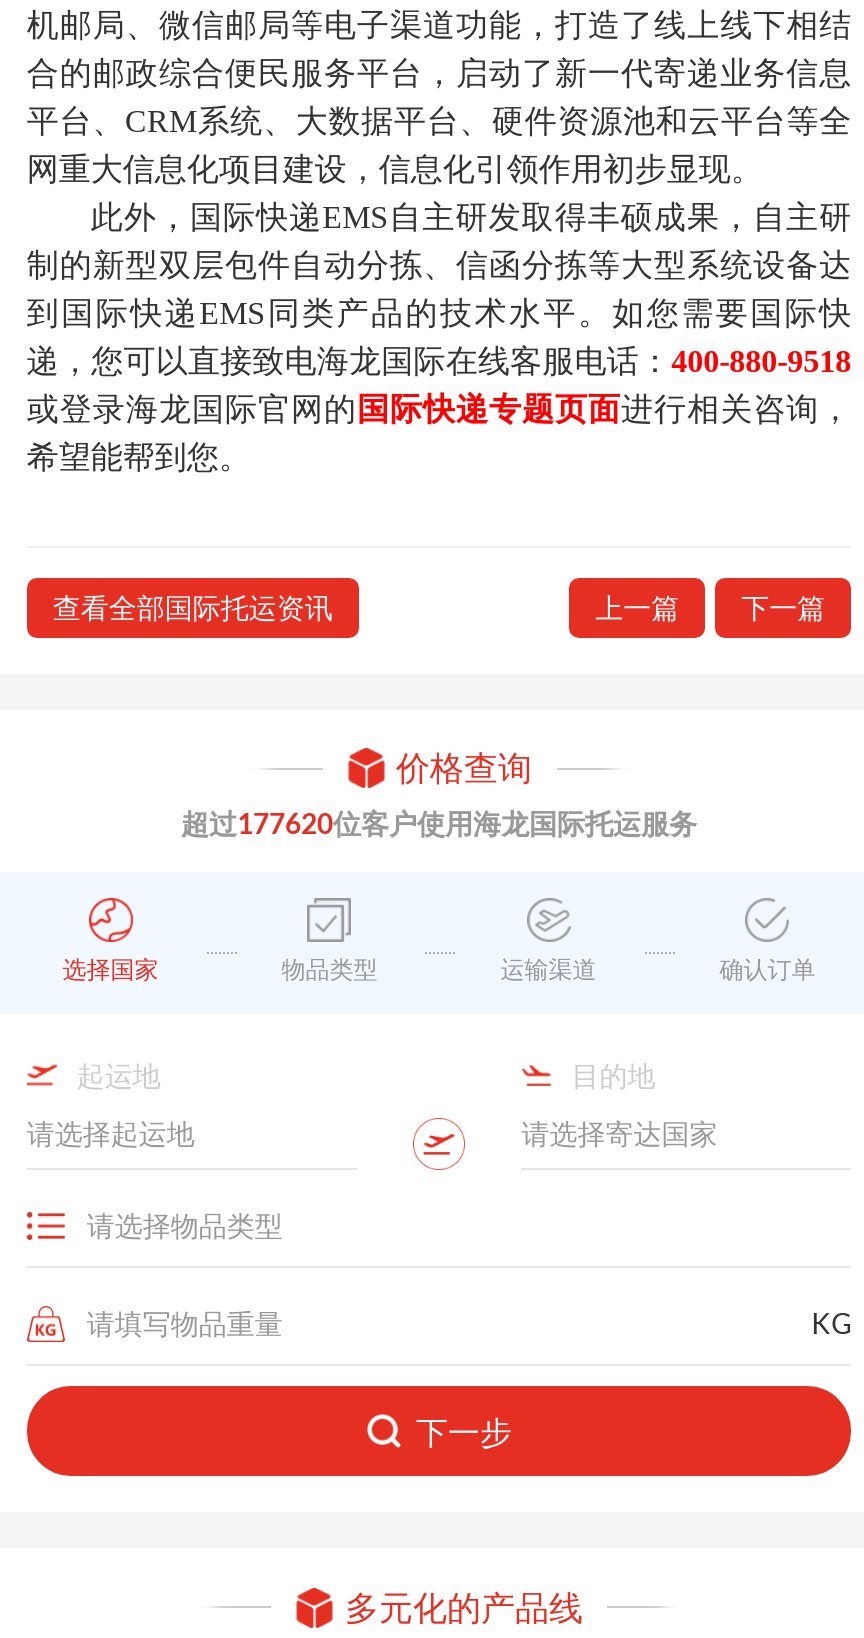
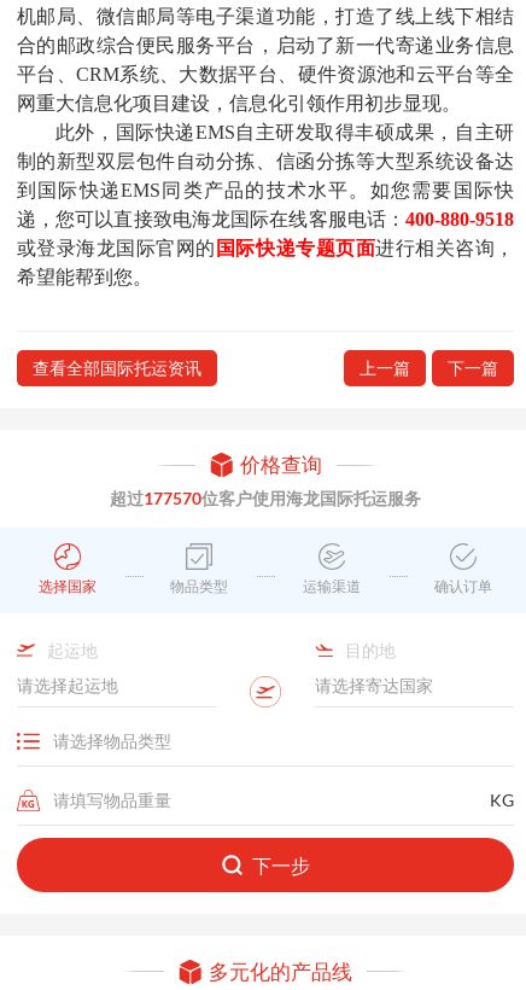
[181,807,697,841] 超过177620位客户使用海龙国际托运服务 -> [110,488,421,509] 超过177570位客户使用海龙国际托运服务

